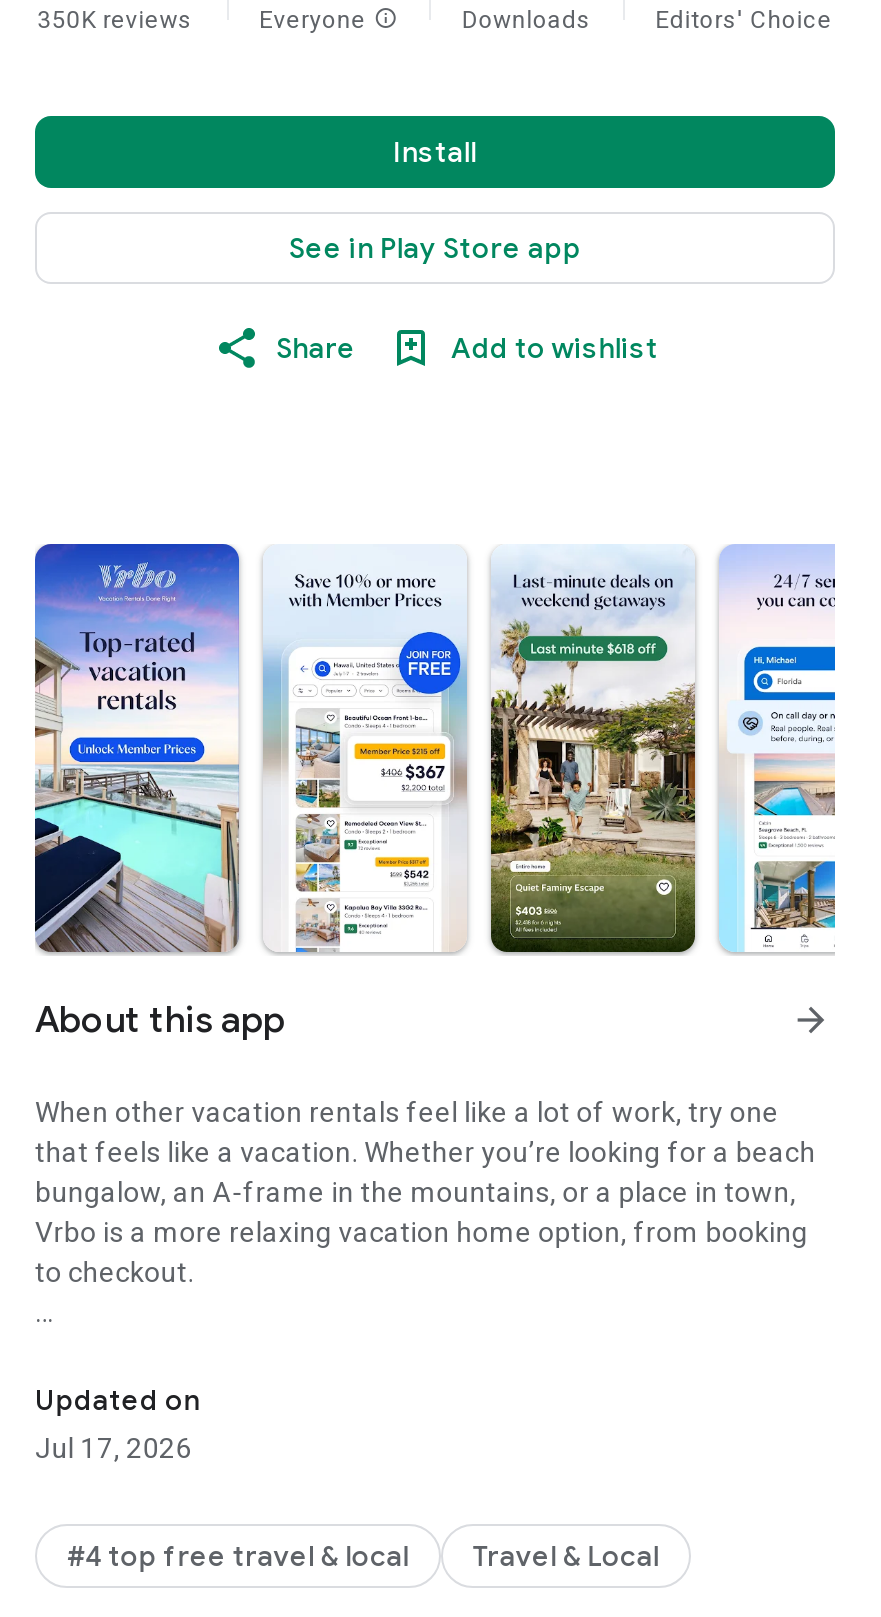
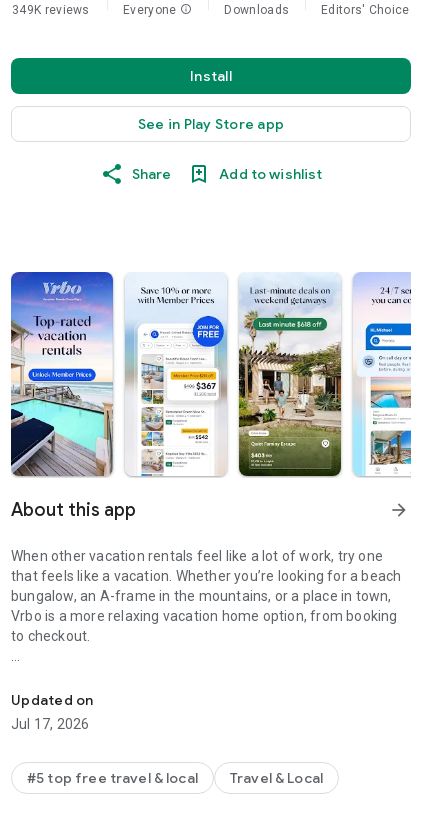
[37,6,193,34] 350K reviews -> [12,3,90,17] 349K reviews
[67,1538,409,1574] #4 top free travel & local -> [27,769,198,787] #5 top free travel & local

